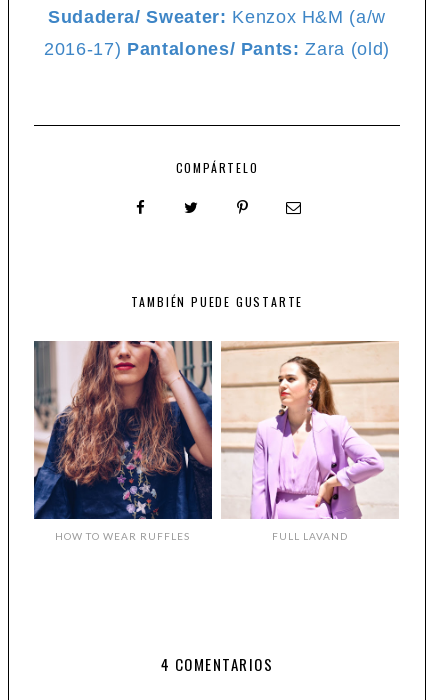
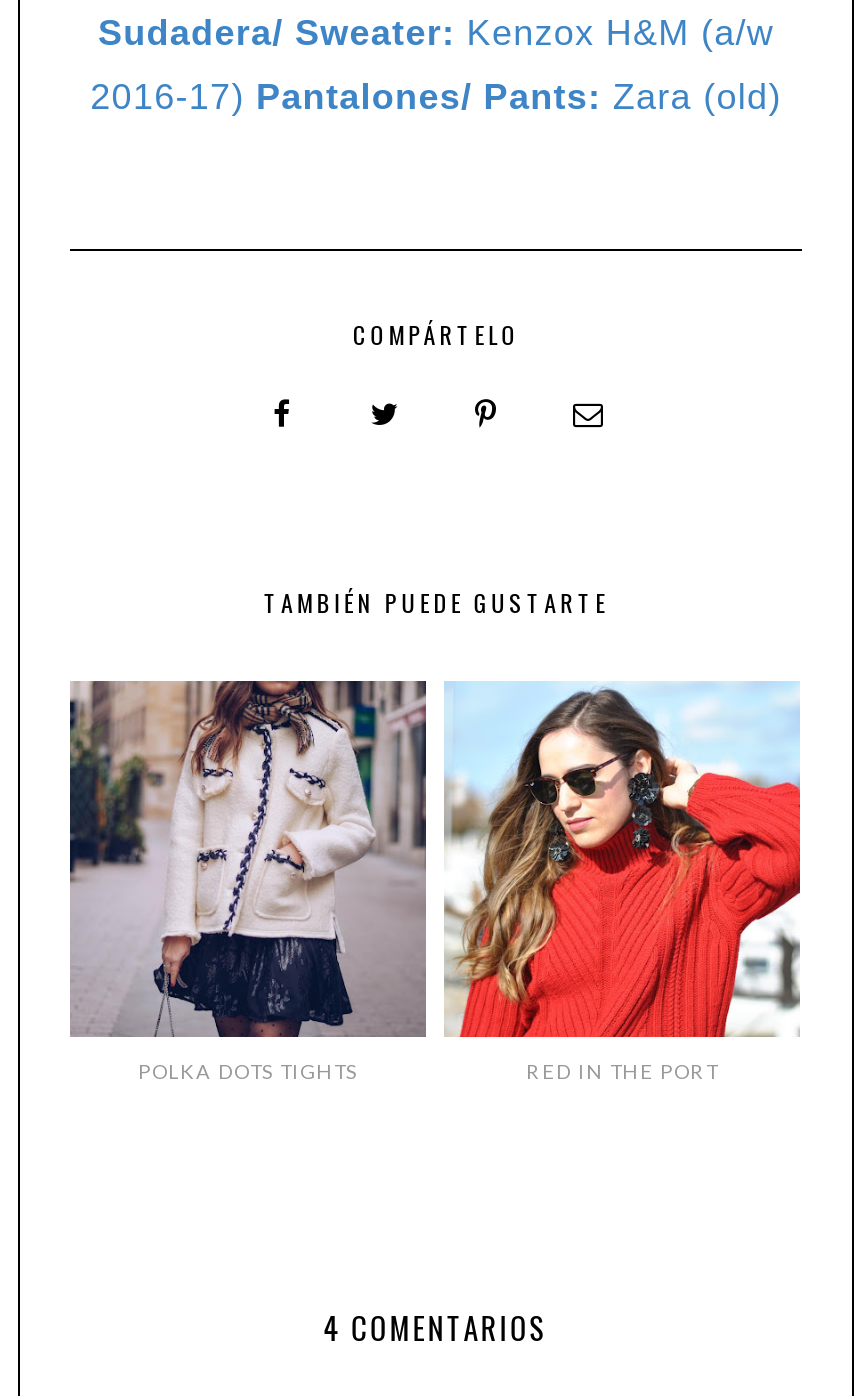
[33,340,348,542] [image] | HOW TO WEAR RUFFLES | FULL LAVAND -> [68,679,718,1084] [image] | POLKA DOTS TIGHTS | RED IN THE PORT
[220,340,400,520] [image] -> [444,681,802,1039] [image]

